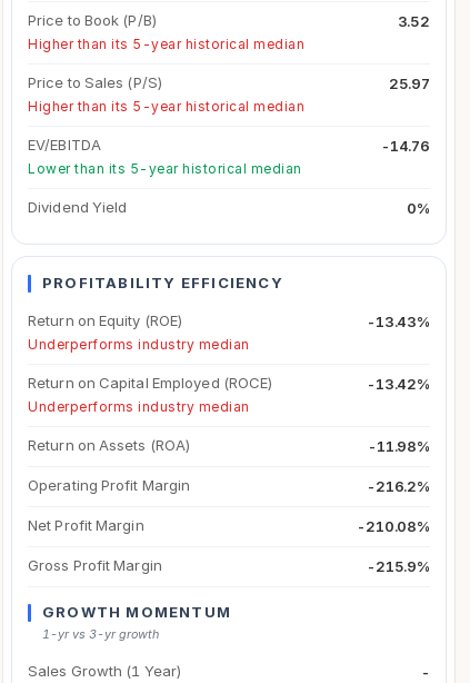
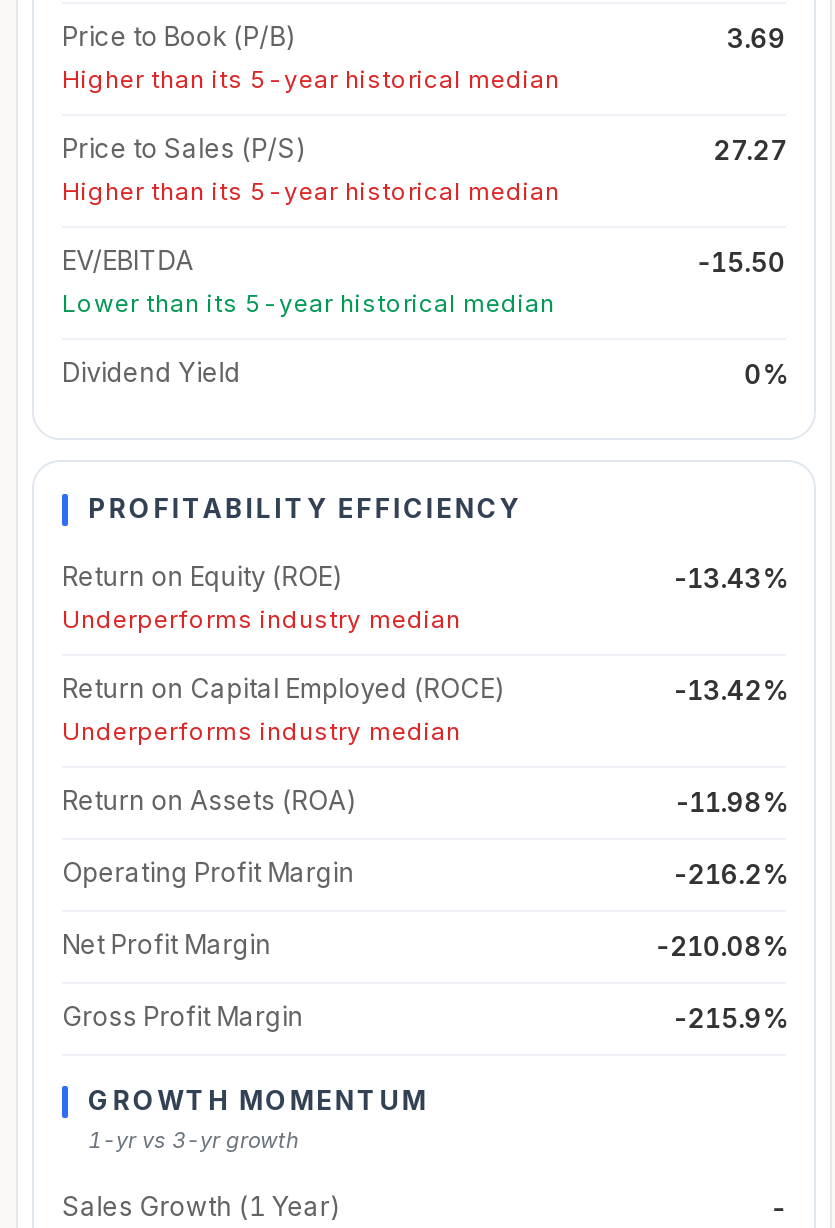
[397,12,430,30] 3.52 -> [727,22,786,54] 3.69
[389,75,430,92] 25.97 -> [713,134,786,166] 27.27
[381,137,430,155] -14.76 -> [696,246,786,278] -15.50

